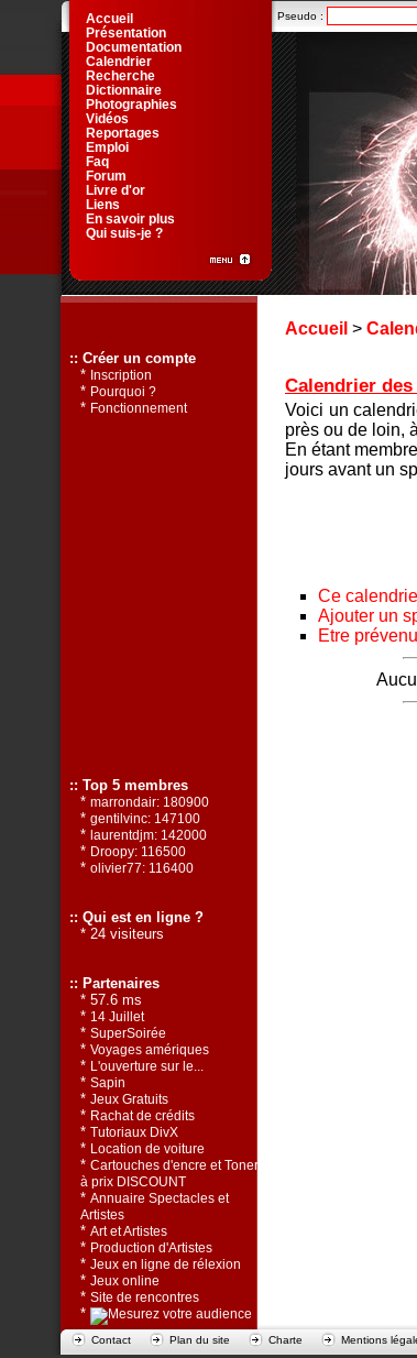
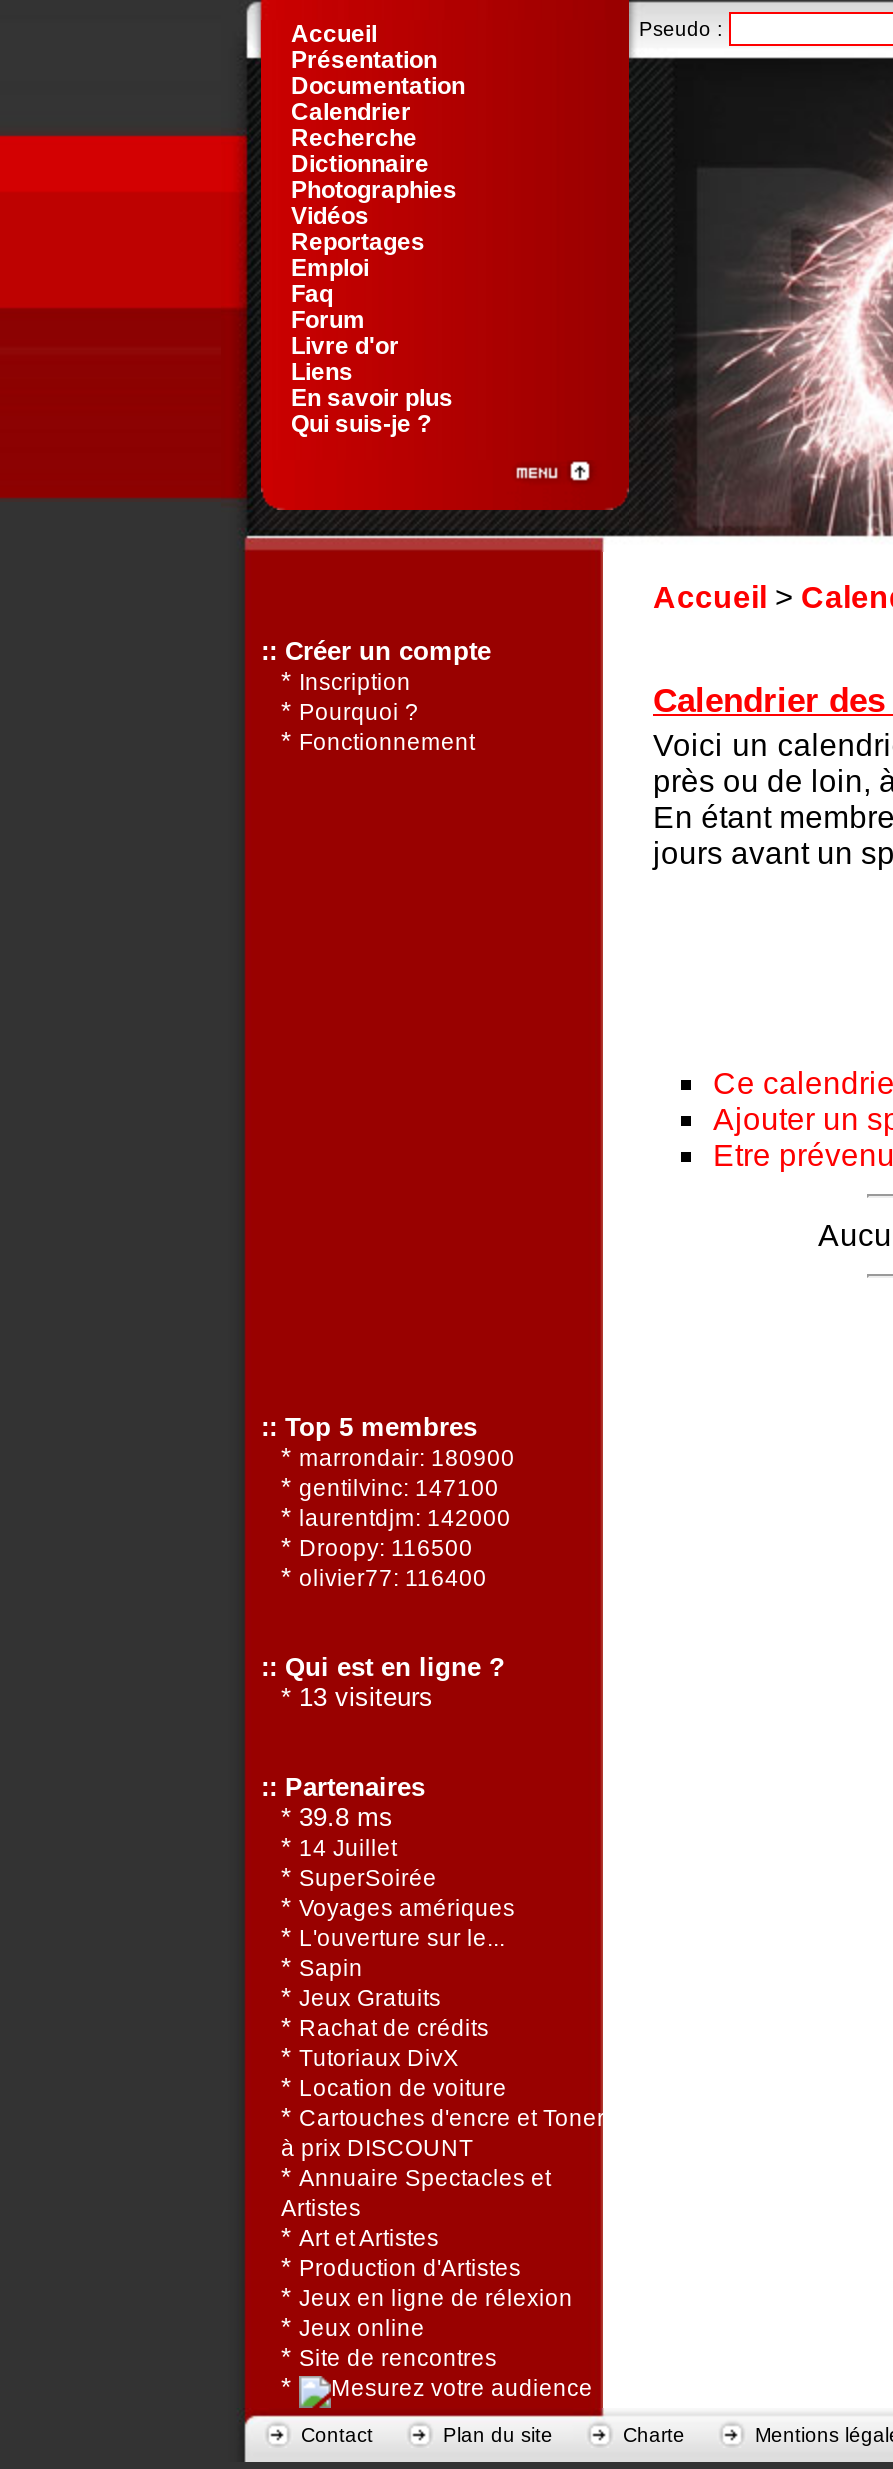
[80,926,164,942] * 24 visiteurs -> [281,1683,433,1713] * 13 visiteurs
[80,992,142,1008] * 57.6 ms -> [281,1803,393,1833] * 39.8 ms

